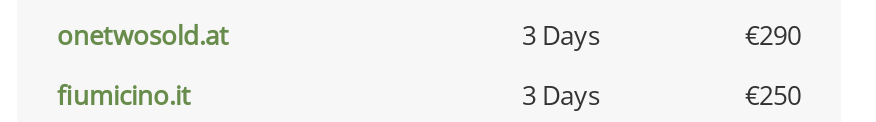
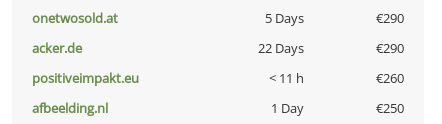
[522,17,600,53] 3 Days -> [264,9,303,27] 5 Days
[57,77,600,113] fiumicino.it | 3 Days -> [32,39,404,117] acker.de | 22 Days | €290 | positiveimpakt.eu | < 11 h | €260 | afbeelding.nl | 1 Day

